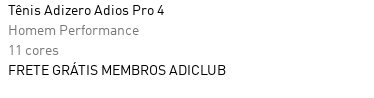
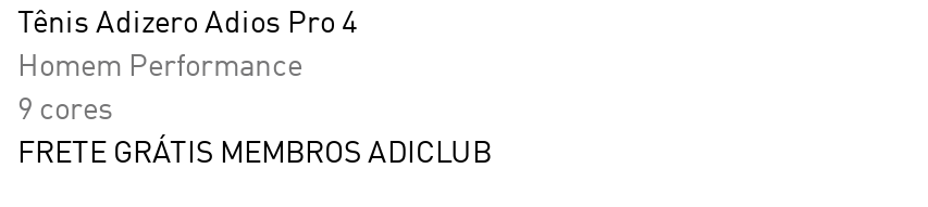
[8,44,59,58] 11 cores -> [17,95,113,125] 9 cores

